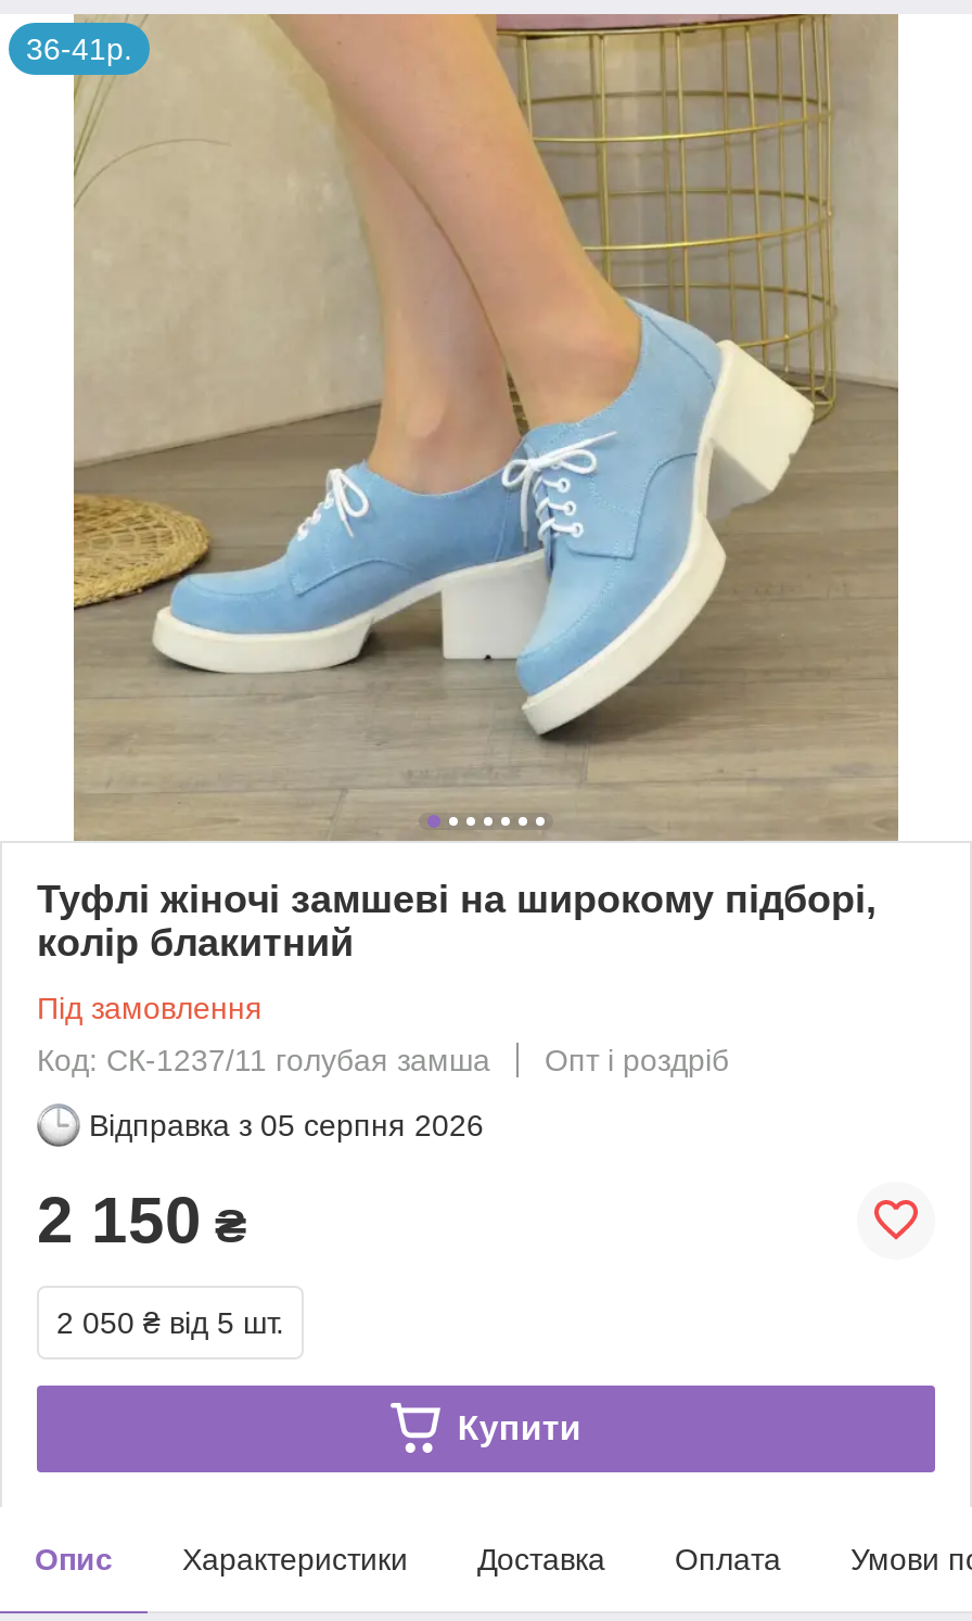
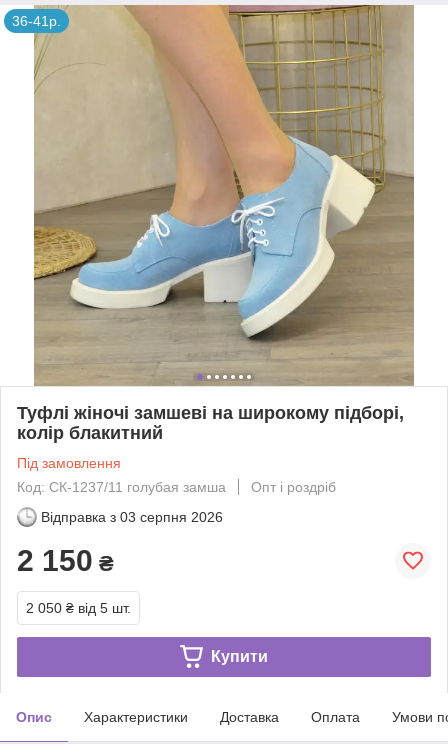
[89,1107,484,1142] Відправка з 05 серпня 2026 -> [41,509,223,525] Відправка з 03 серпня 2026

